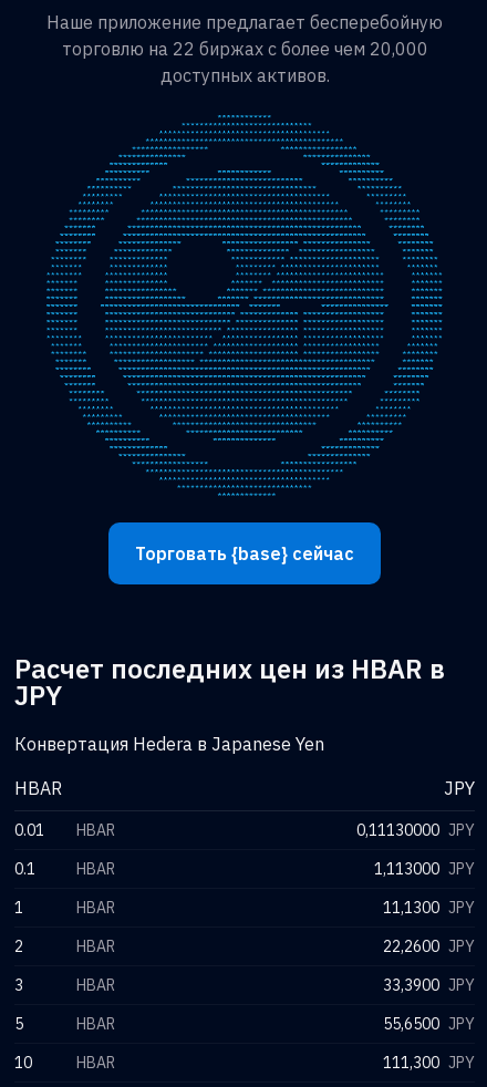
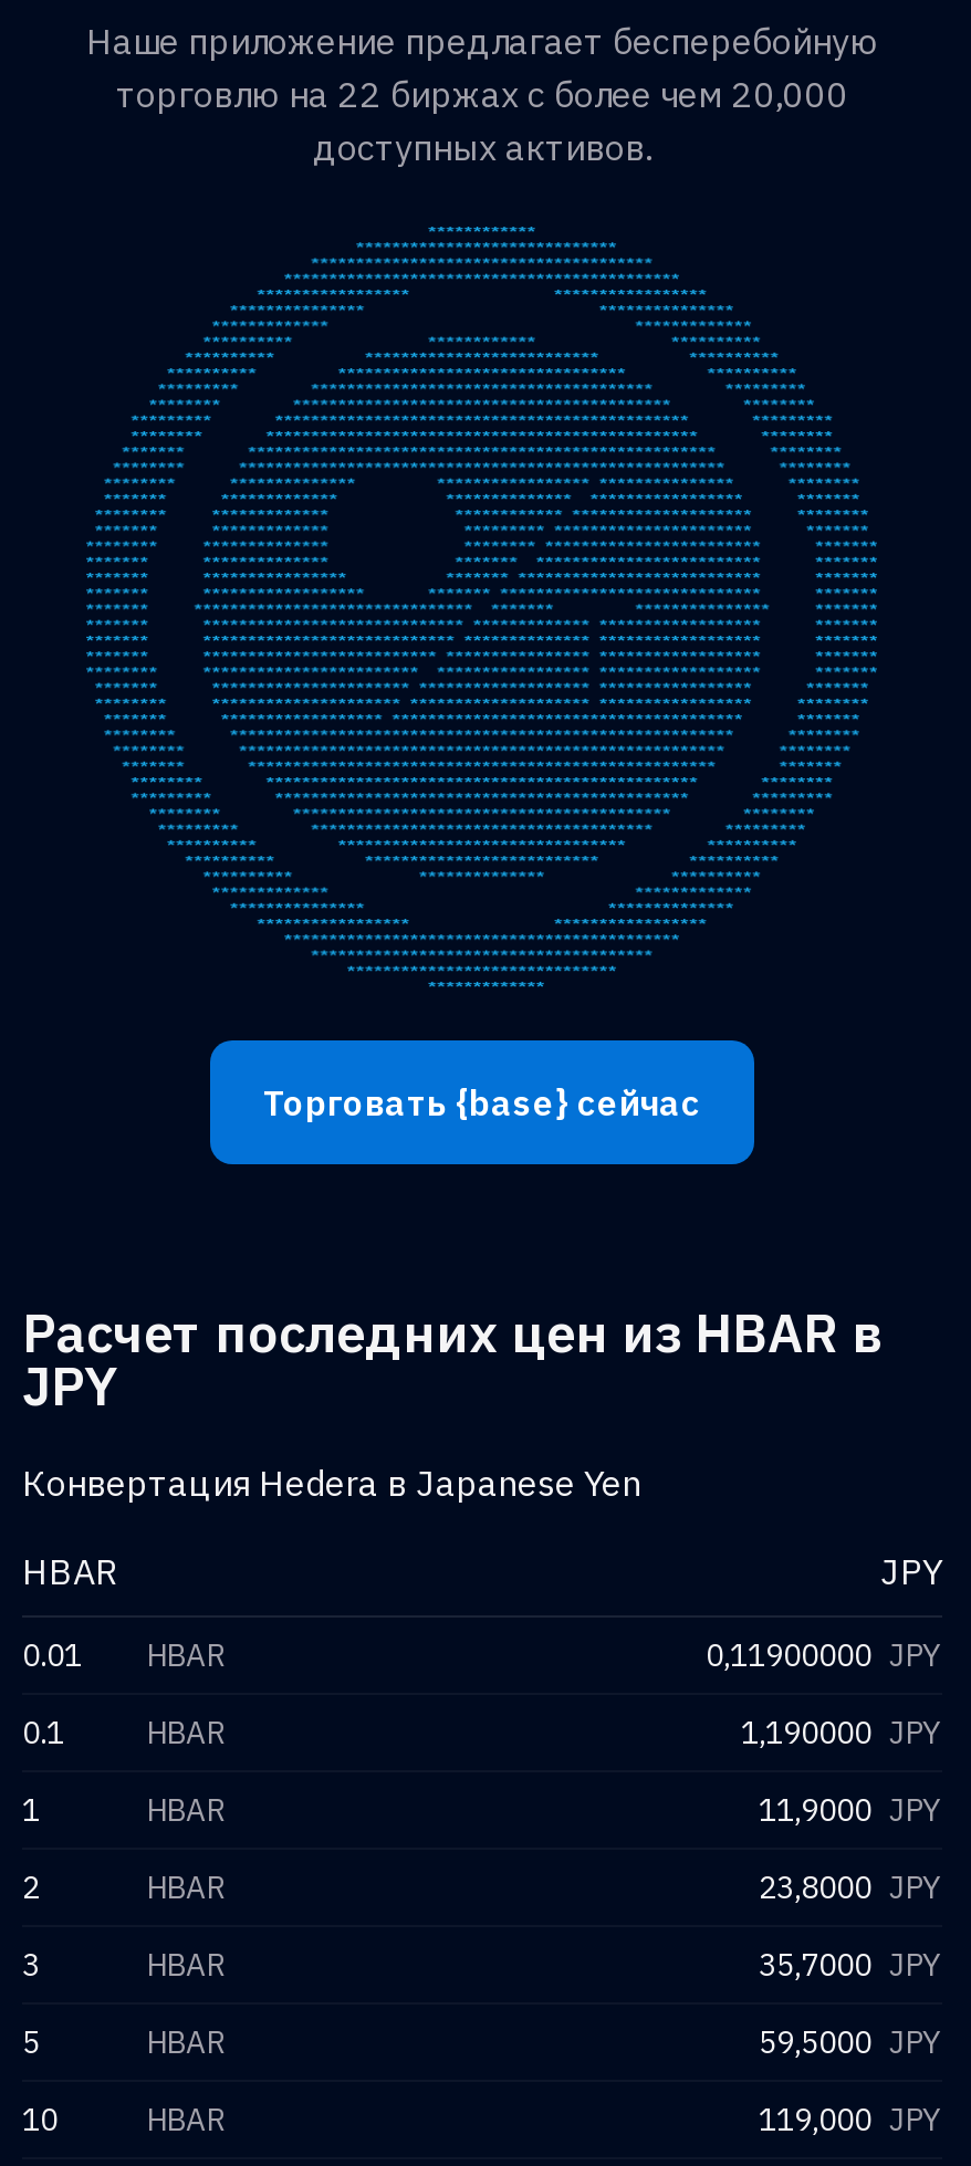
[356,820,475,840] 0,11130000 JPY -> [706,1636,942,1675] 0,11900000 JPY
[374,859,475,879] 1,113000 JPY -> [741,1713,942,1753] 1,190000 JPY
[383,898,475,918] 11,1300 JPY -> [759,1790,942,1830] 11,9000 JPY
[383,937,475,956] 22,2600 JPY -> [759,1868,942,1907] 23,8000 JPY
[383,975,475,995] 33,3900 JPY -> [759,1945,942,1985] 35,7000 JPY
[383,1014,475,1034] 55,6500 JPY -> [759,2022,942,2062] 59,5000 JPY
[383,1053,475,1073] 111,300 JPY -> [759,2100,942,2140] 119,000 JPY

